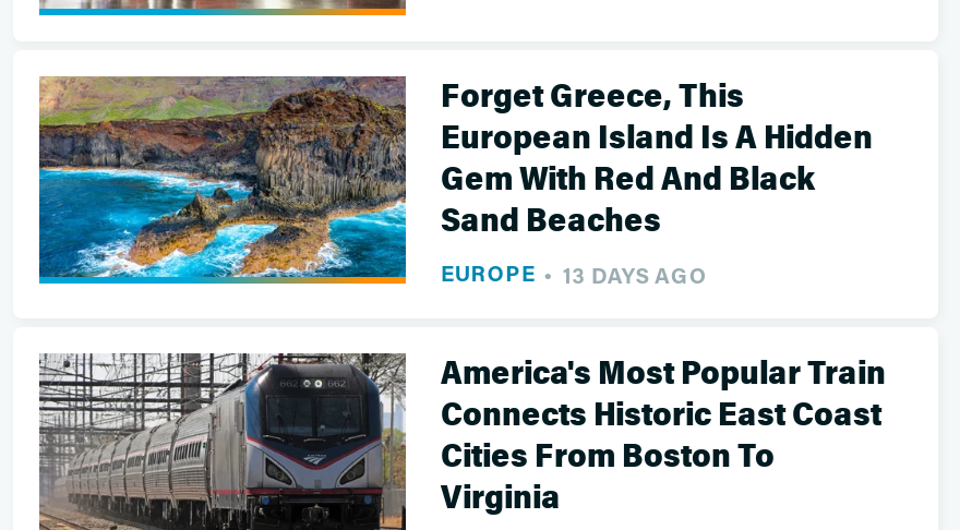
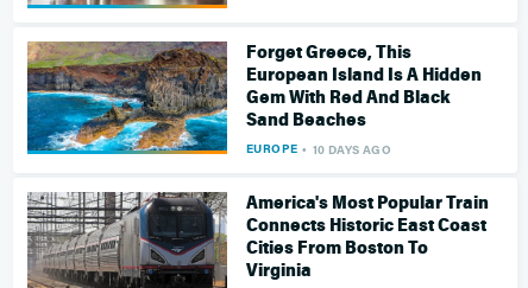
[441,258,707,290] EUROPE 13 DAYS AGO -> [246,140,391,157] EUROPE 10 DAYS AGO

